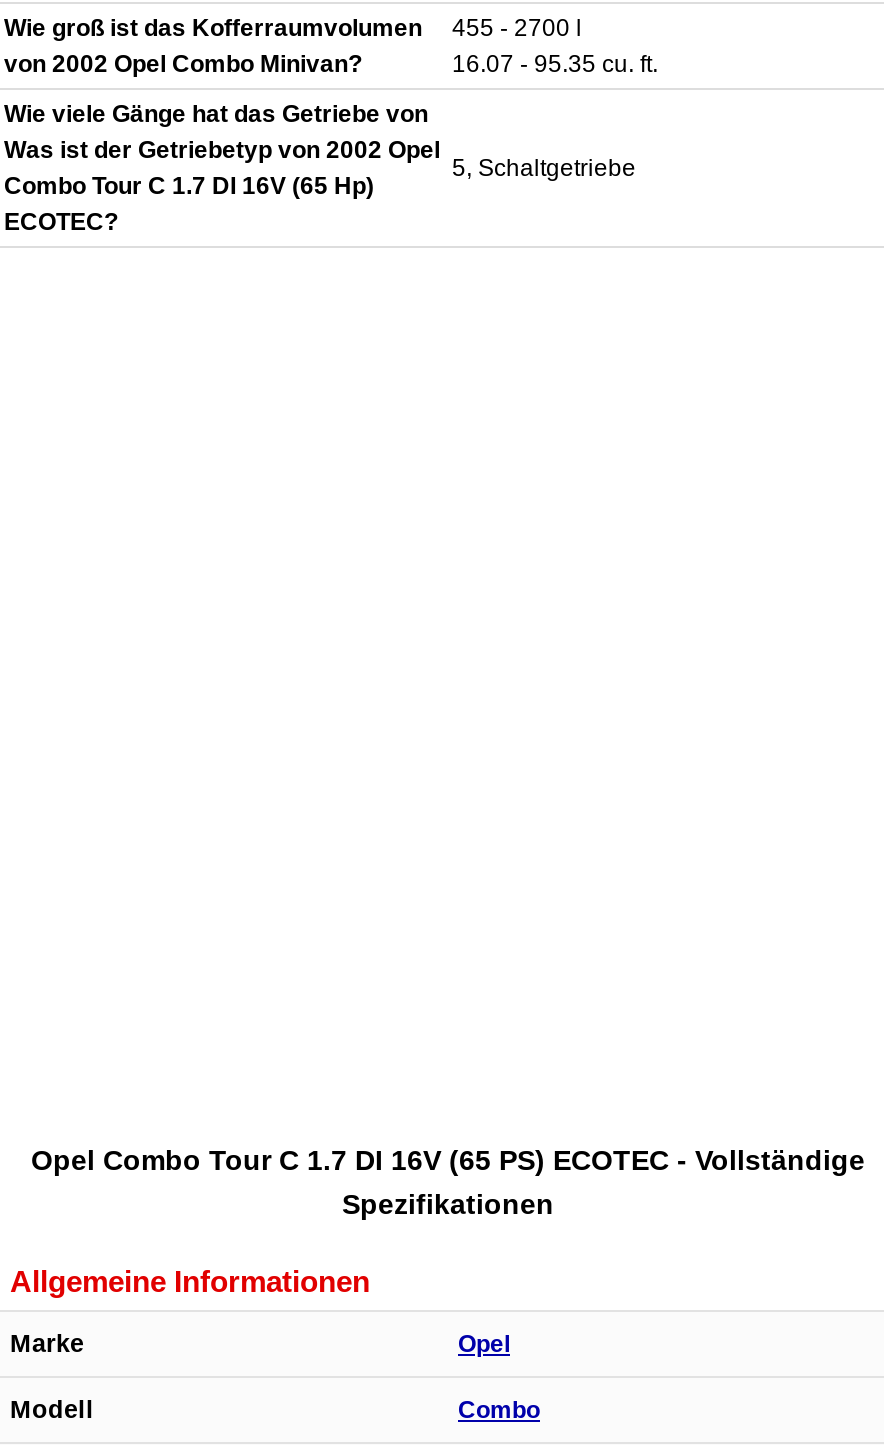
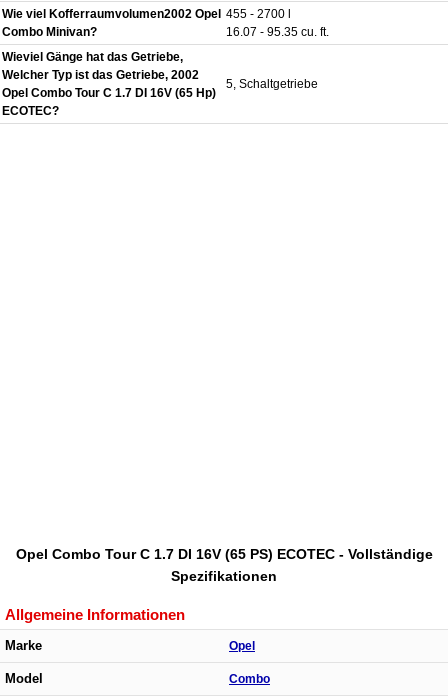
[4,15,422,79] Wie groß ist das Kofferraumvolumen | von 2002 Opel Combo Minivan? -> [2,7,221,39] Wie viel Kofferraumvolumen2002 Opel | Combo Minivan?
[4,101,440,201] Wie viele Gänge hat das Getriebe von | Was ist der Getriebetyp von 2002 Opel | Combo Tour C 1.7 DI 16V (65 Hp) -> [2,50,216,100] Wieviel Gänge hat das Getriebe, | Welcher Typ ist das Getriebe, 2002 | Opel Combo Tour C 1.7 DI 16V (65 Hp)
[10,1397,94,1425] Modell -> [5,672,43,686] Model

